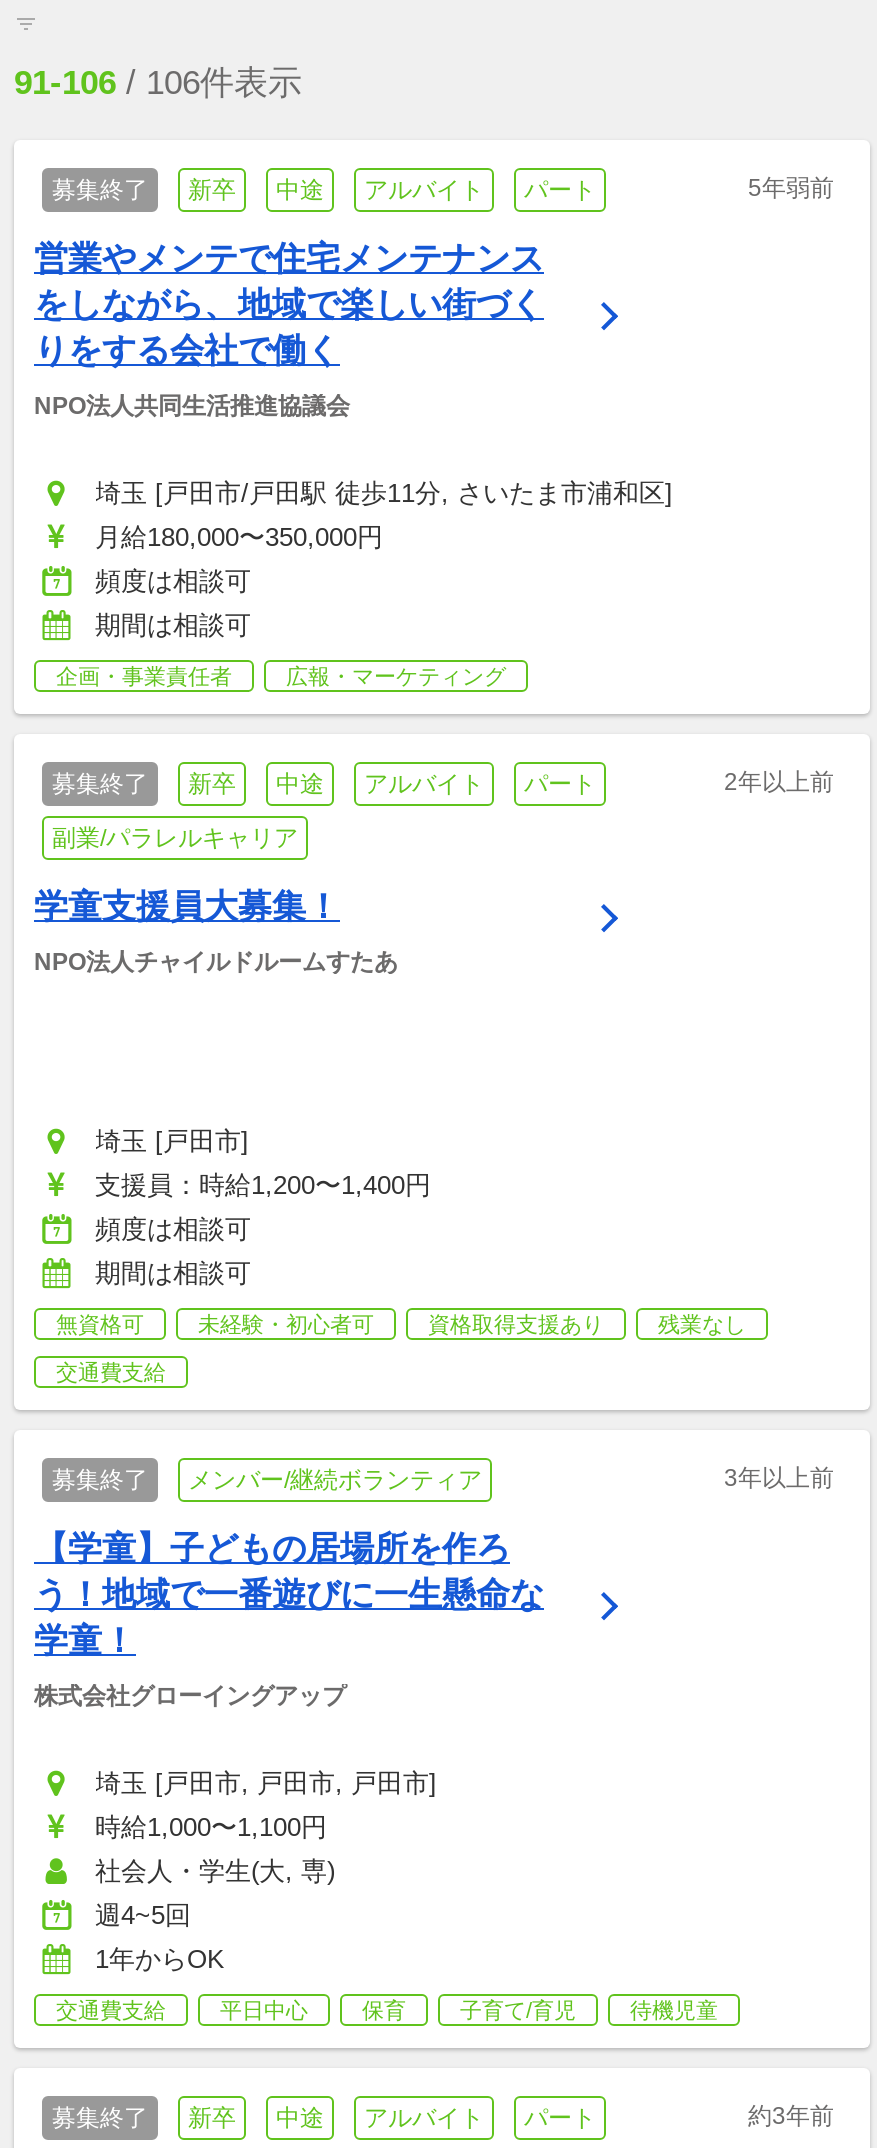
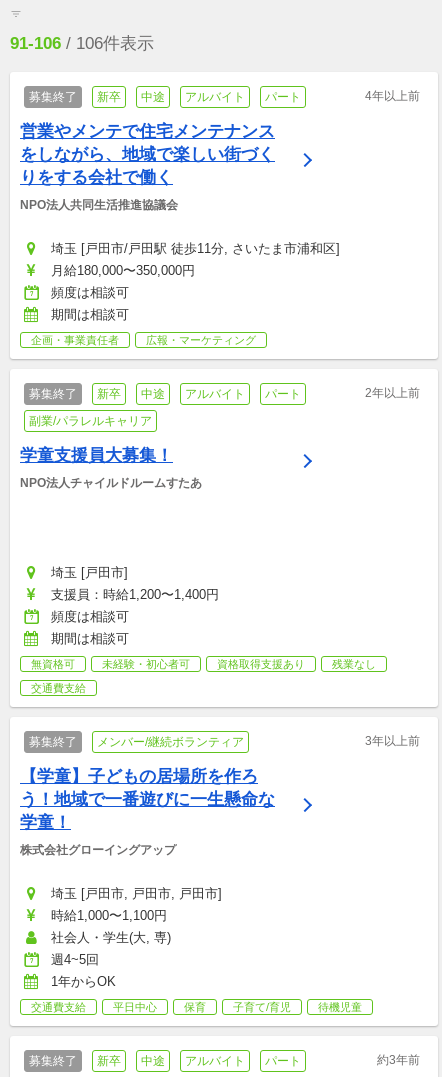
[748,174,834,202] 5年弱前 -> [365,89,420,103] 4年以上前

